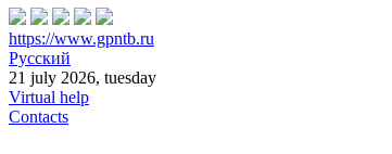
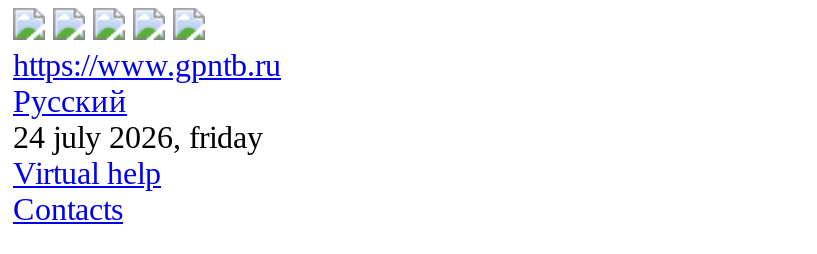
[9,68,156,87] 21 july 2026, tuesday -> [13,120,263,154] 24 july 2026, friday

